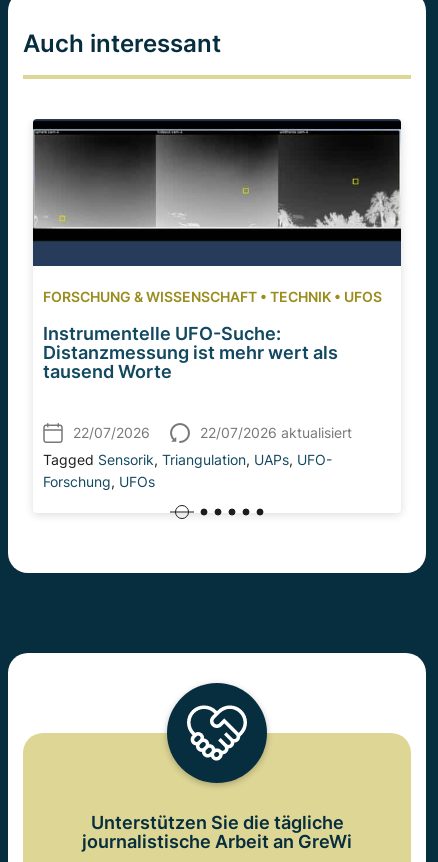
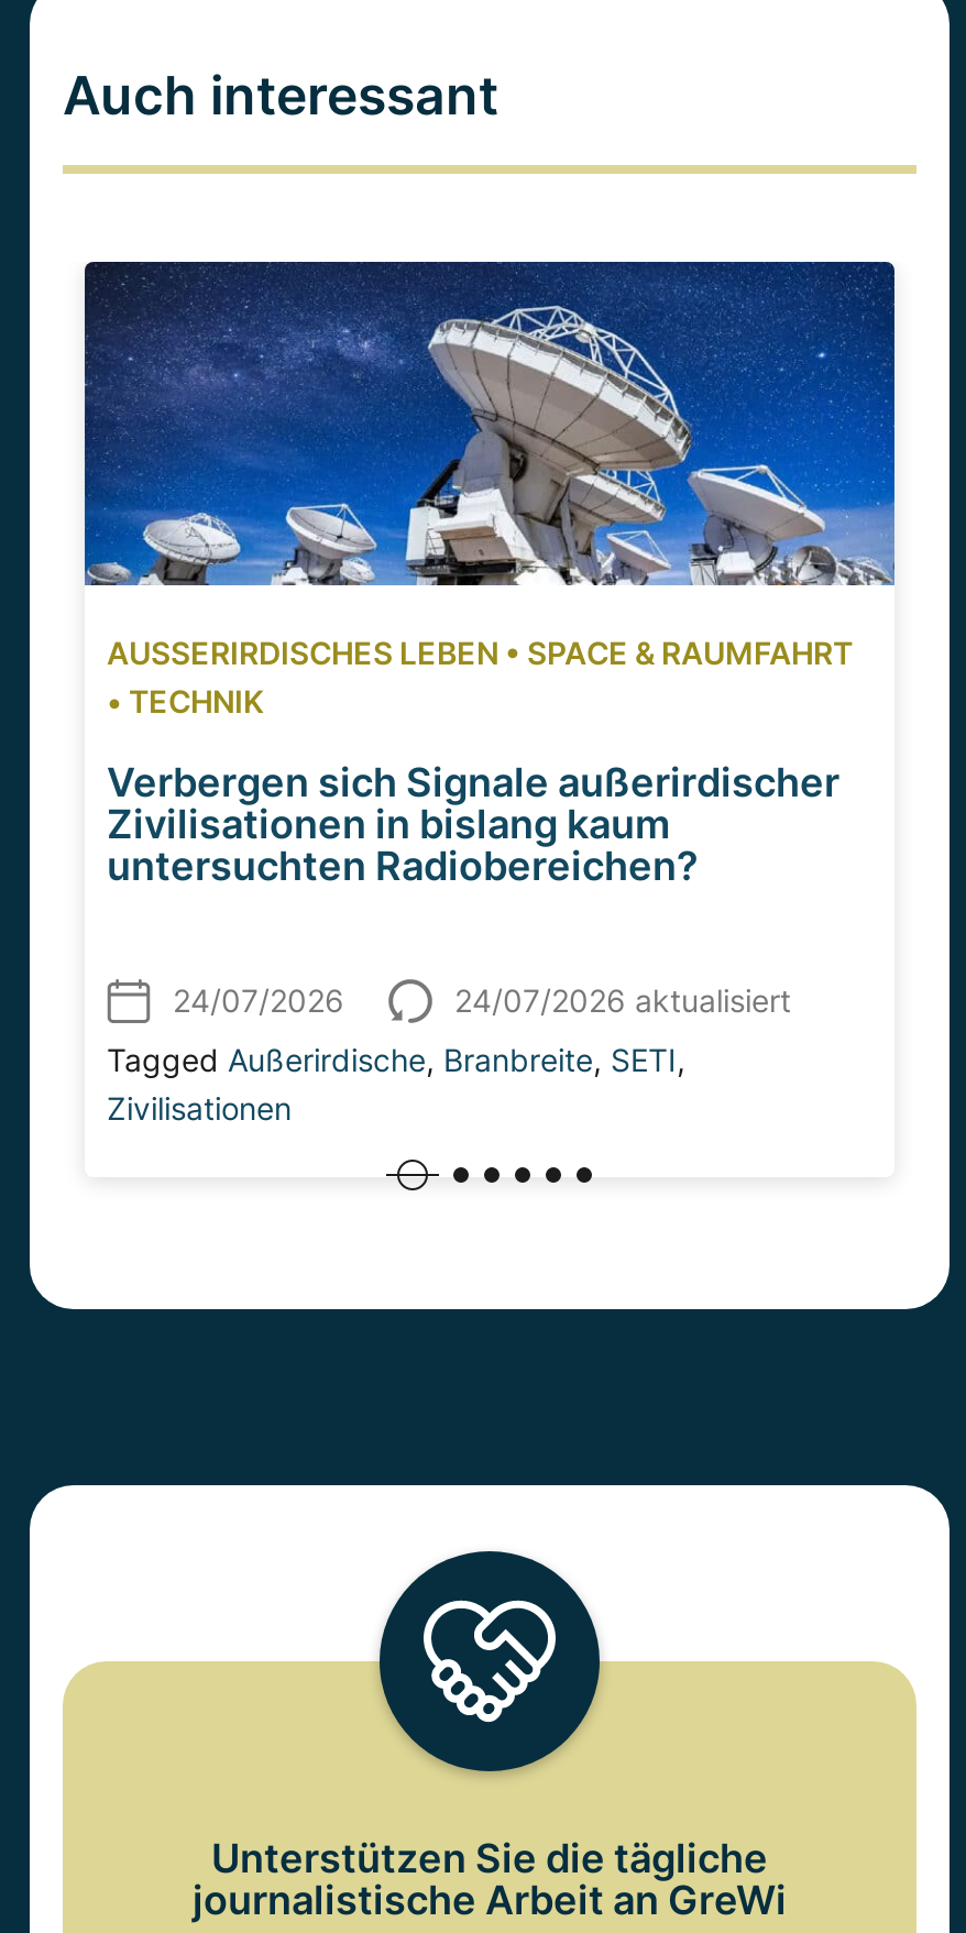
[32,120,402,305] [image] | FORSCHUNG & WISSENSCHAFT • TECHNIK • UFOS -> [85,264,897,719] [image] | AUSSERIRDISCHES LEBEN • SPACE & RAUMFAHRT | • TECHNIK
[43,323,338,382] Instrumentelle UFO-Suche: | Distanzmessung ist mehr wert als | tausend Worte -> [107,759,839,889] Verbergen sich Signale außerirdischer | Zivilisationen in bislang kaum | untersuchten Radiobereichen?
[73,424,352,441] 22/07/2026 | 22/07/2026 aktualisiert -> [173,981,791,1019] 24/07/2026 | 24/07/2026 aktualisiert
[43,451,332,490] Tagged Sensorik, Triangulation, UAPs, UFO- | Forschung, UFOs -> [107,1041,685,1126] Tagged Außerirdische, Branbreite, SETI, | Zivilisationen

